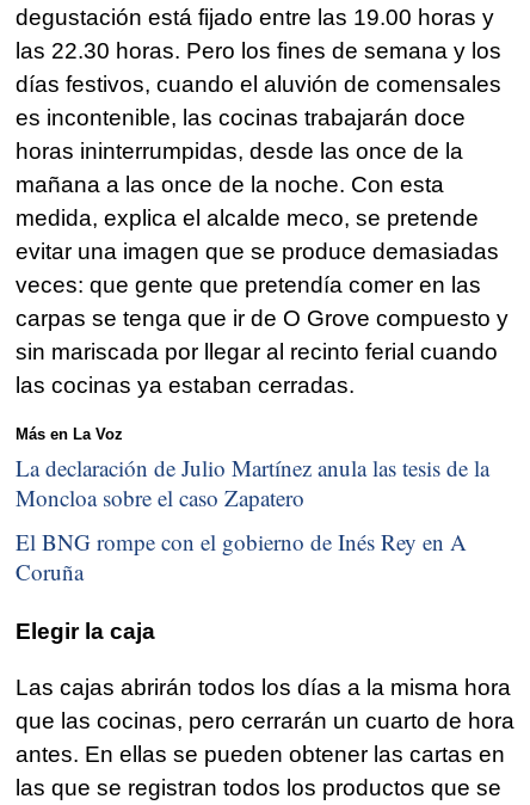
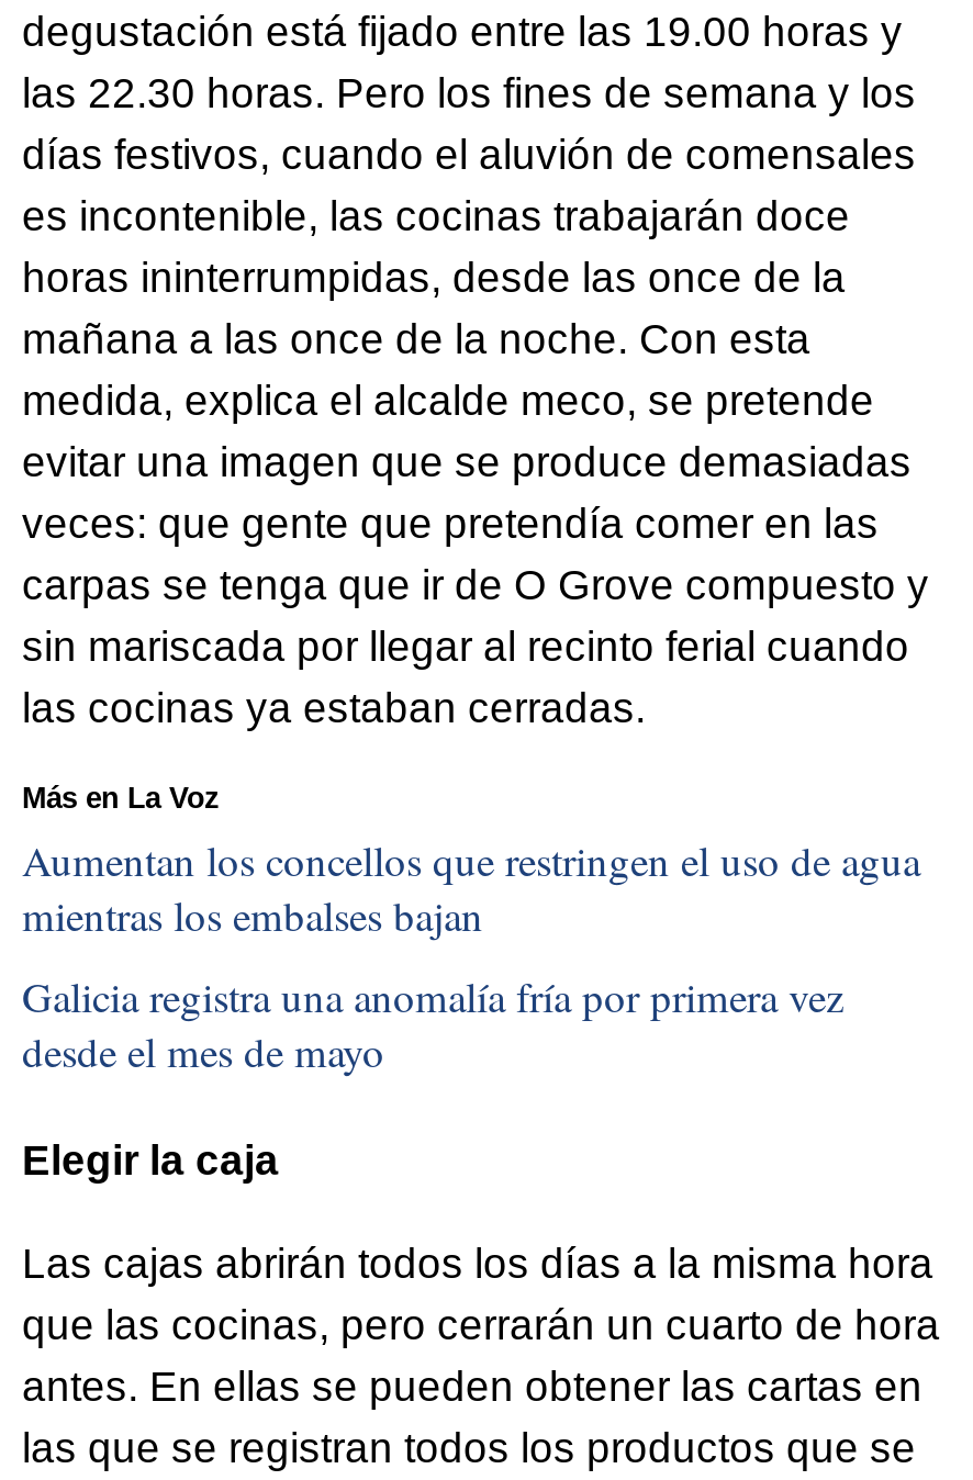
[16,452,489,512] La declaración de Julio Martínez anula las tesis de la | Moncloa sobre el caso Zapatero -> [22,831,920,941] Aumentan los concellos que restringen el uso de agua | mientras los embalses bajan
[16,527,467,587] El BNG rompe con el gobierno de Inés Rey en A | Coruña -> [22,969,843,1078] Galicia registra una anomalía fría por primera vez | desde el mes de mayo

